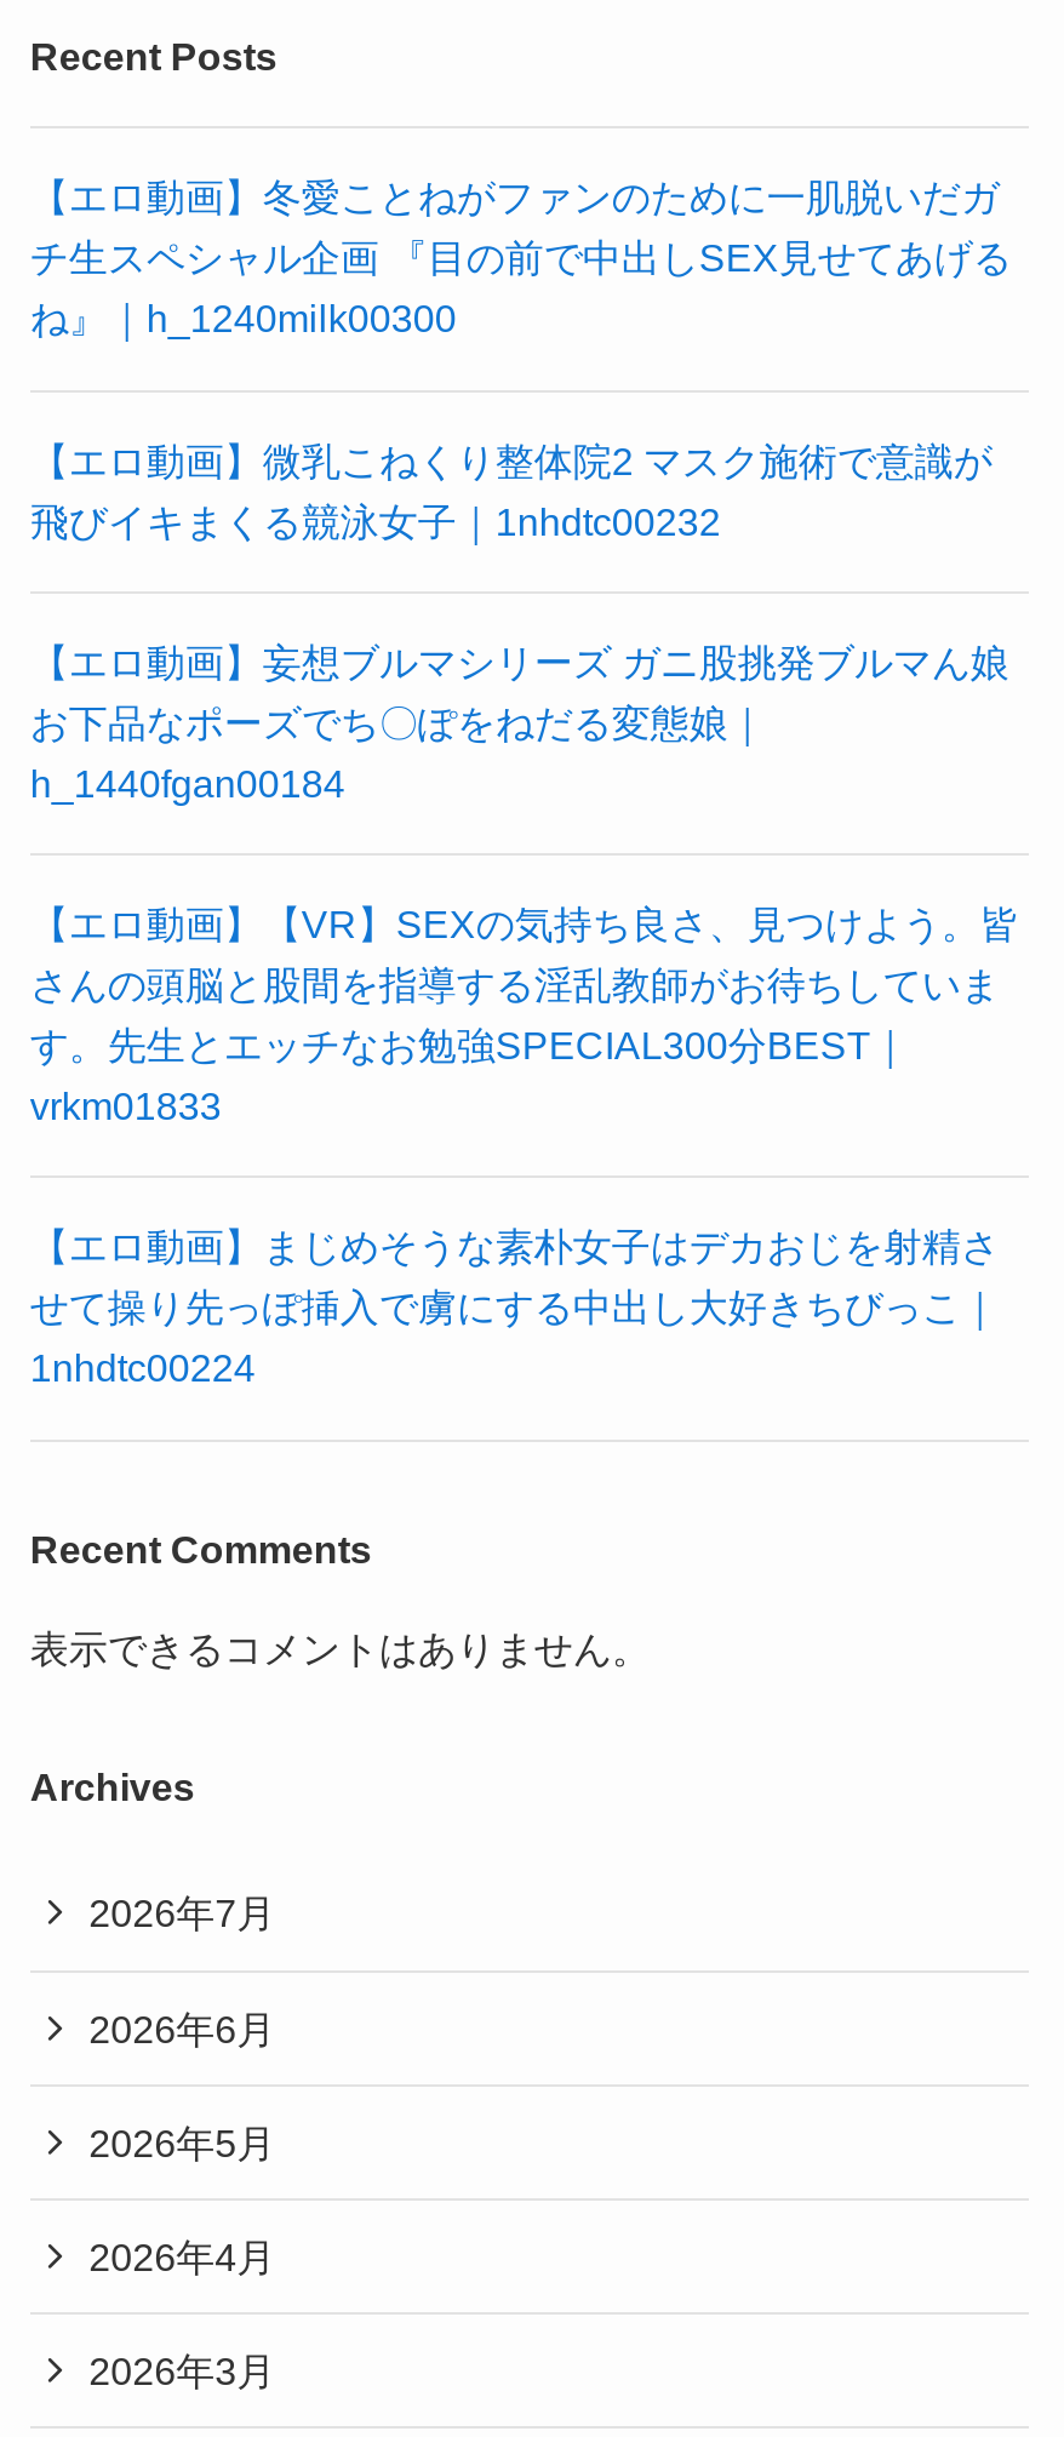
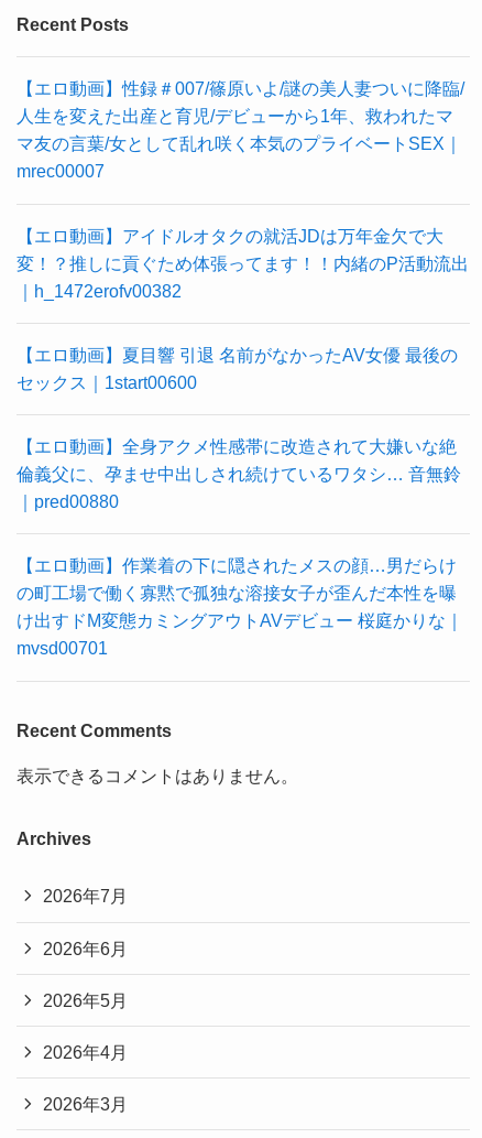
[30,176,1012,341] 【エロ動画】冬愛ことねがファンのために一肌脱いだガ | チ生スペシャル企画 『目の前で中出しSEX見せてあげる | ね』｜h_1240milk00300 -> [16,79,464,181] 【エロ動画】性録＃007/篠原いよ/謎の美人妻ついに降臨/ | 人生を変えた出産と育児/デビューから1年、救われたマ | マ友の言葉/女として乱れ咲く本気のプライベートSEX｜ | mrec00007
[30,438,992,542] 【エロ動画】微乳こねくり整体院2 マスク施術で意識が | 飛びイキまくる競泳女子｜1nhdtc00232 -> [16,226,469,300] 【エロ動画】アイドルオタクの就活JDは万年金欠で大 | 変！？推しに貢ぐため体張ってます！！内緒のP活動流出 | ｜h_1472erofv00382
[30,640,1009,805] 【エロ動画】妄想ブルマシリーズ ガニ股挑発ブルマん娘 | お下品なポーズでち〇ぽをねだる変態娘｜ | h_1440fgan00184 -> [16,345,458,392] 【エロ動画】夏目響 引退 名前がなかったAV女優 最後の | セックス｜1start00600
[30,902,1019,1127] 【エロ動画】【VR】SEXの気持ち良さ、見つけよう。皆 | さんの頭脳と股間を指導する淫乱教師がお待ちしていま | す。先生とエッチなお勉強SPECIAL300分BEST｜ | vrkm01833 -> [16,436,461,511] 【エロ動画】全身アクメ性感帯に改造されて大嫌いな絶 | 倫義父に、孕ませ中出しされ続けているワタシ… 音無鈴 | ｜pred00880
[30,1225,1000,1390] 【エロ動画】まじめそうな素朴女子はデカおじを射精さ | せて操り先っぽ挿入で虜にする中出し大好きちびっこ｜ | 1nhdtc00224 -> [16,556,463,658] 【エロ動画】作業着の下に隠されたメスの顔…男だらけ | の町工場で働く寡黙で孤独な溶接女子が歪んだ本性を曝 | け出すドM変態カミングアウトAVデビュー 桜庭かりな｜ | mvsd00701

